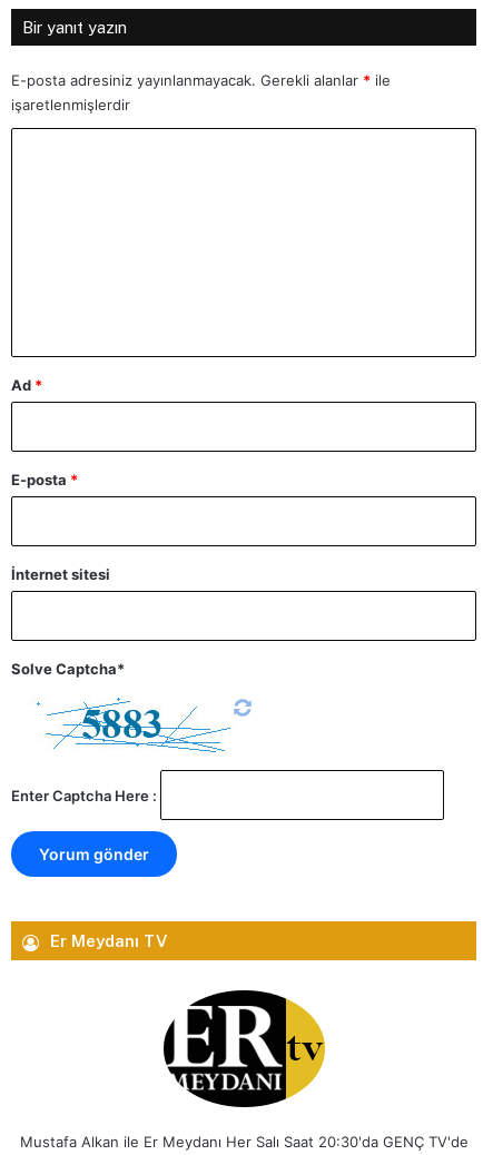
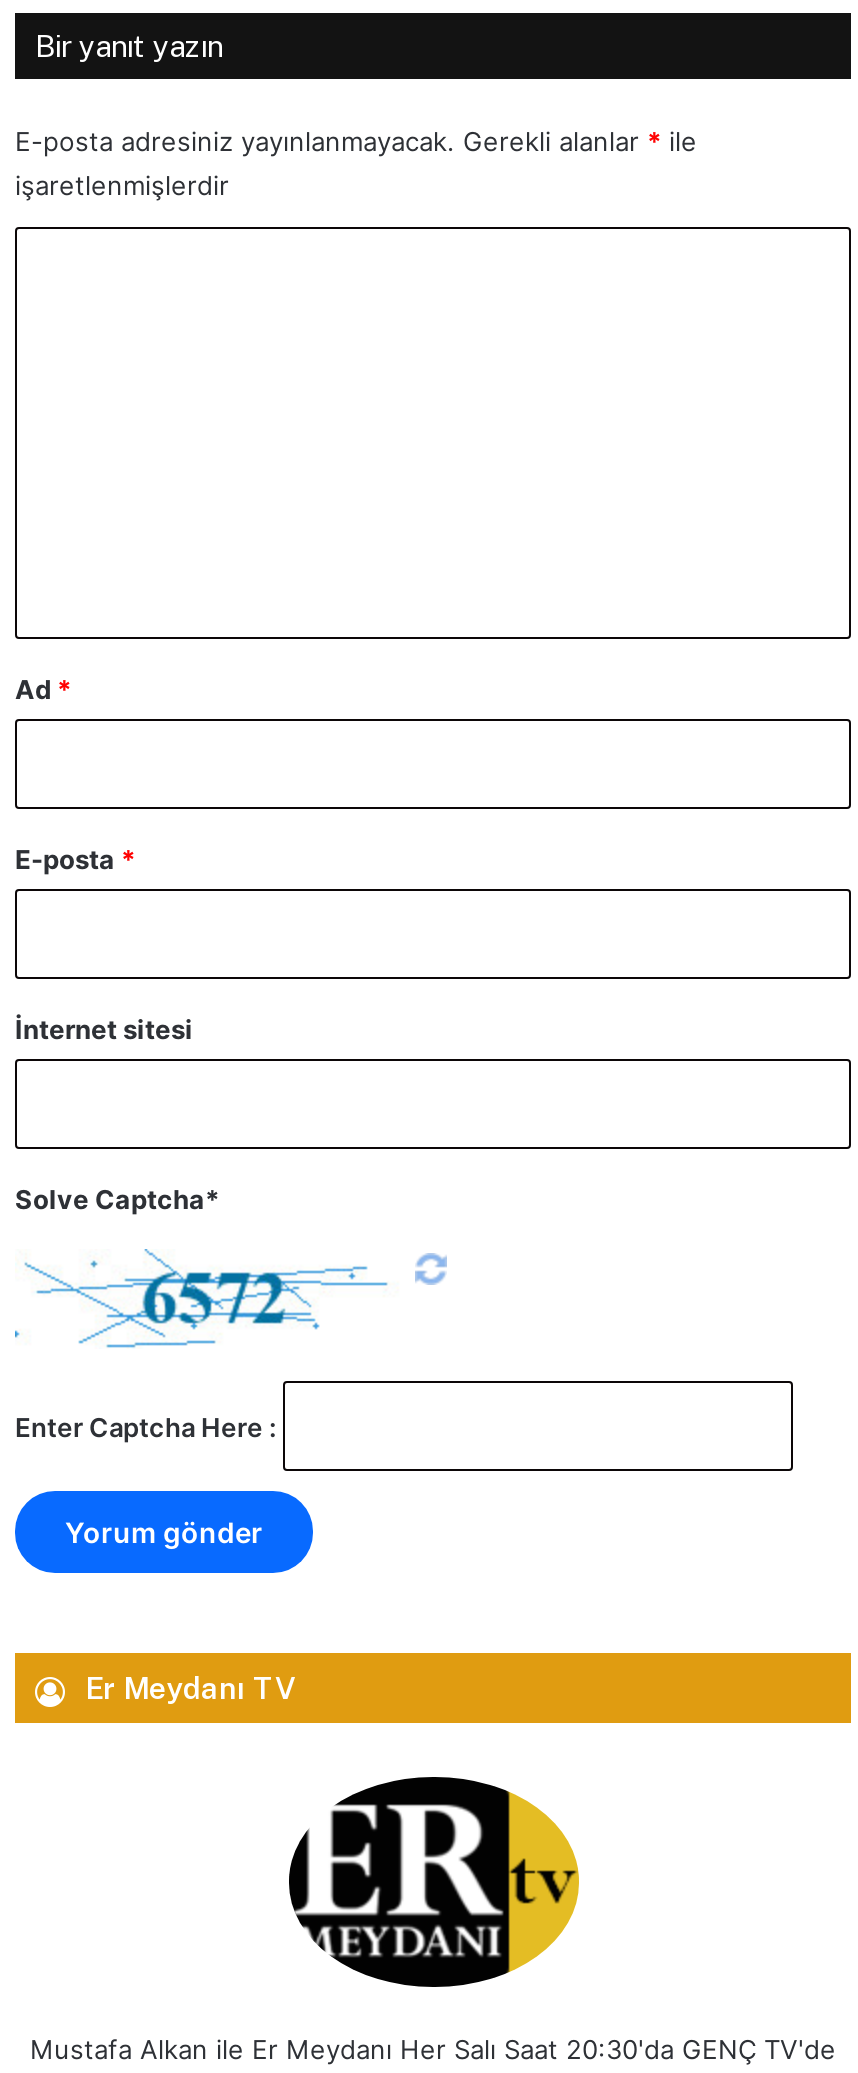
[24,697,230,753] [image] -> [13,1249,407,1349] [image]

